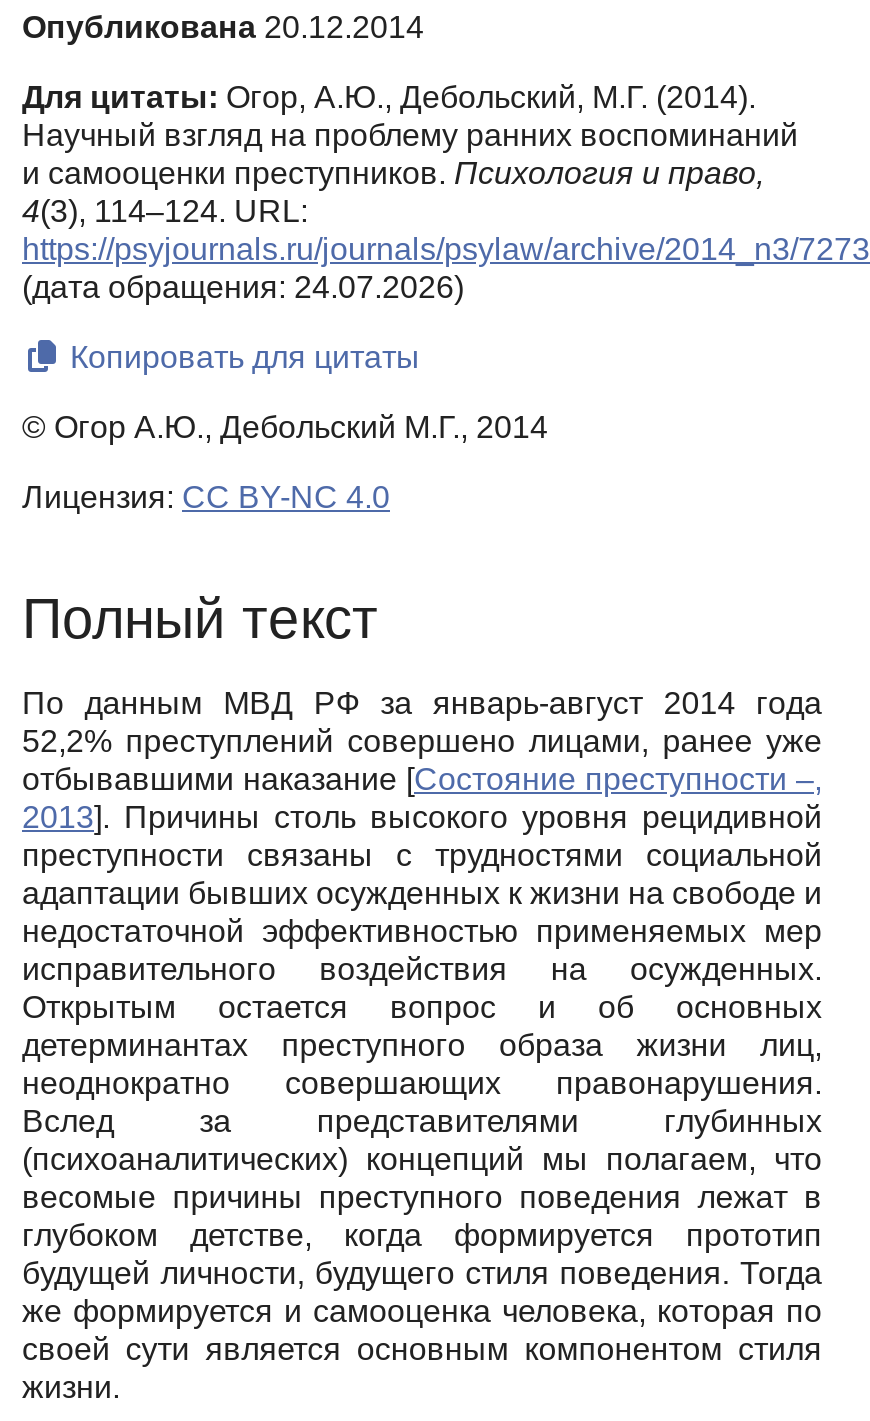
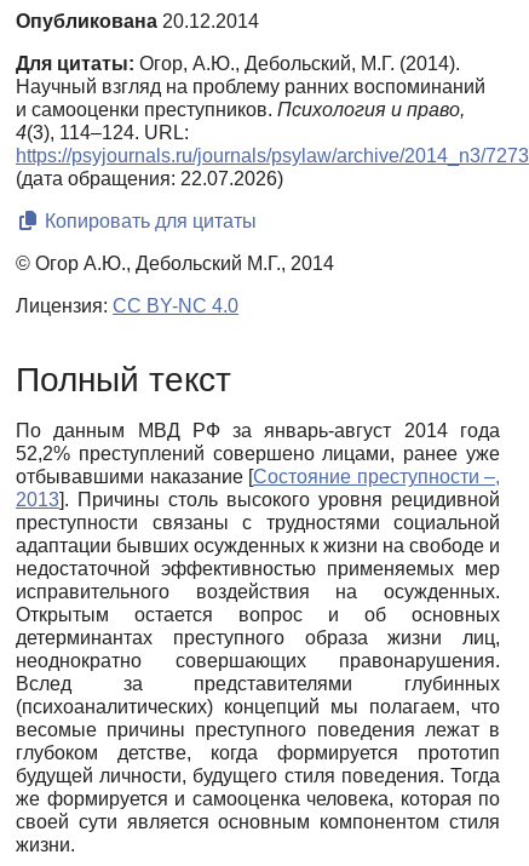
[22,270,464,304] (дата обращения: 24.07.2026) -> [16,169,283,189] (дата обращения: 22.07.2026)

